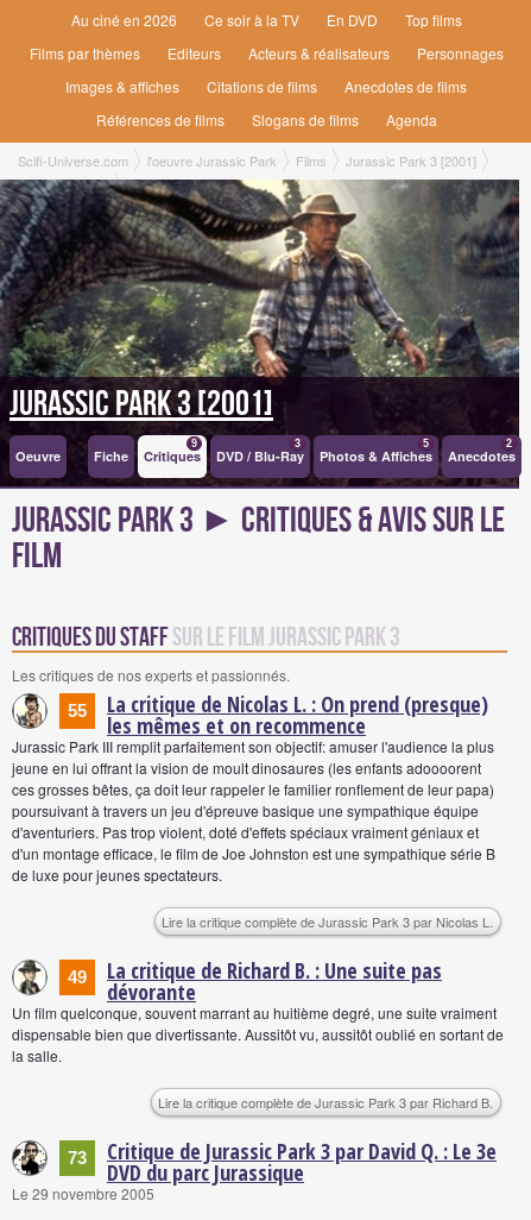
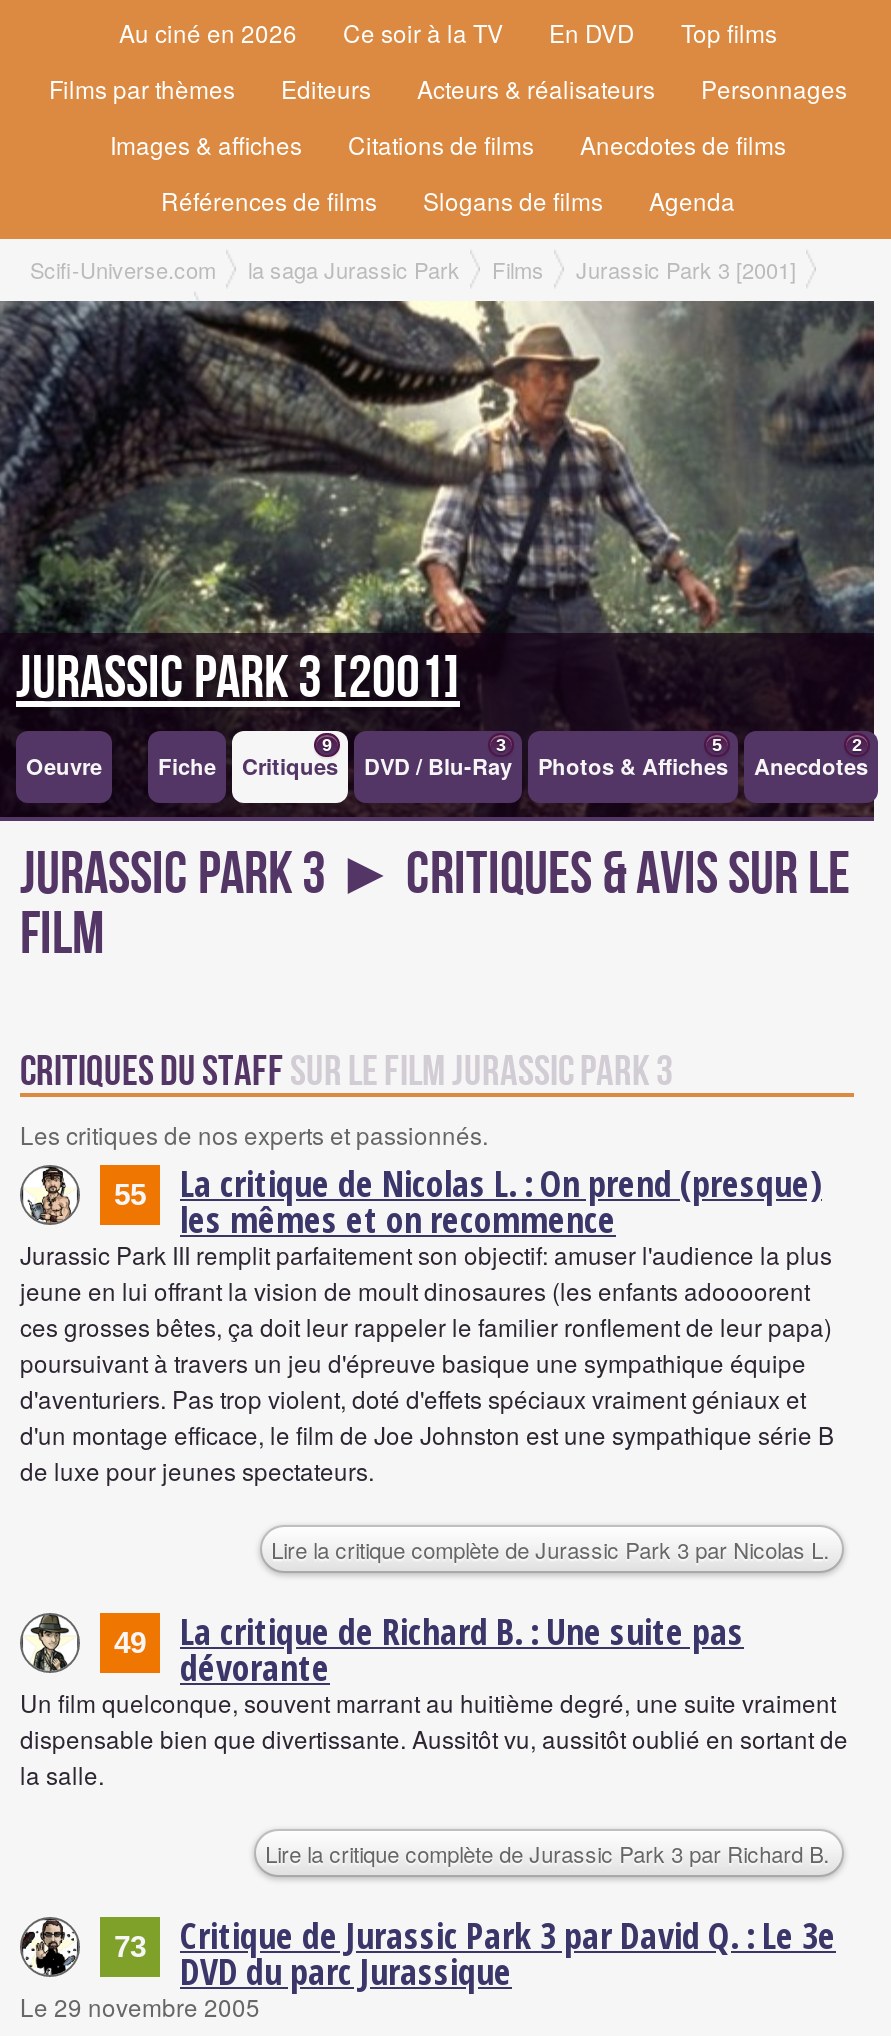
[147,151,277,170] l'oeuvre Jurassic Park -> [248,253,460,285] la saga Jurassic Park

